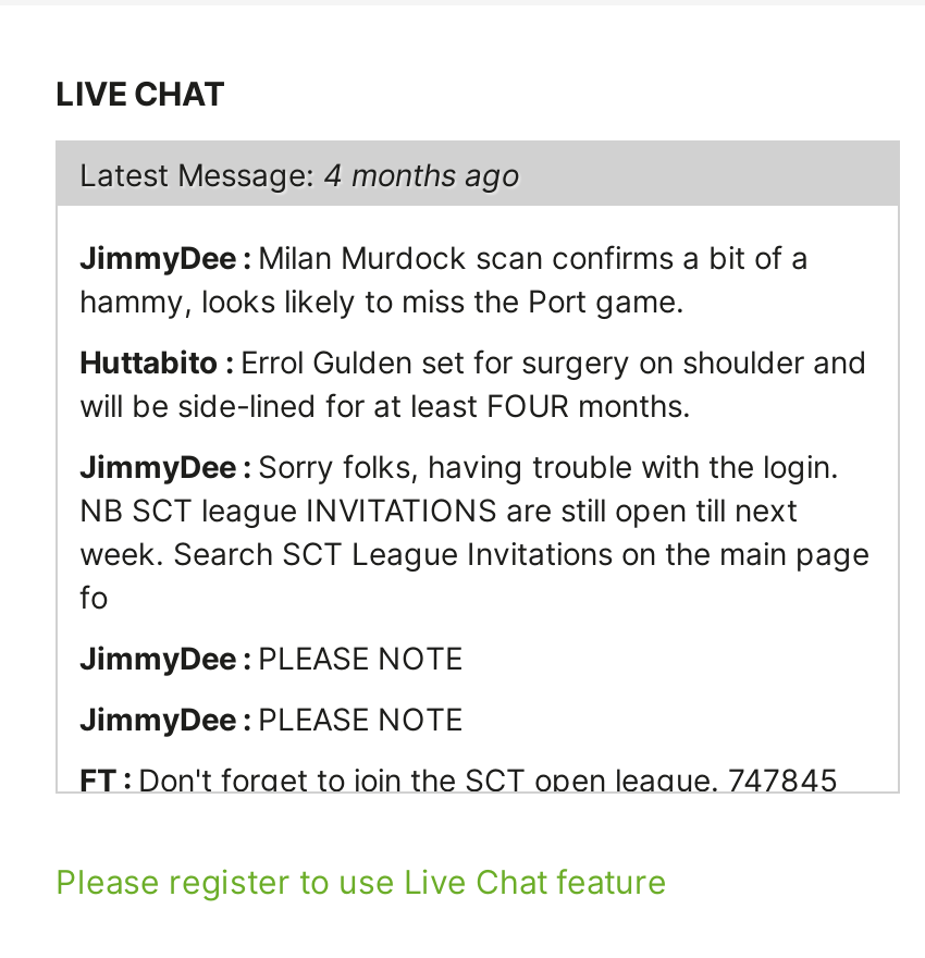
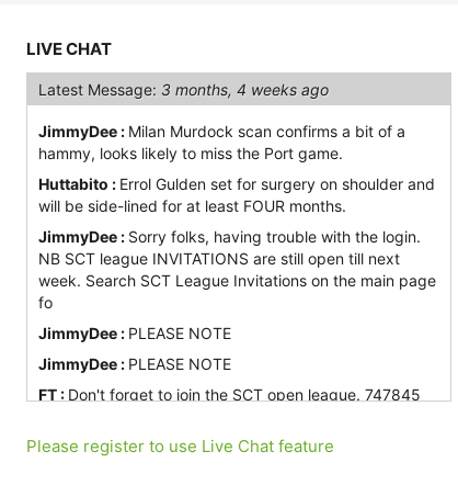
[79,155,519,192] Latest Message: 4 months ago -> [38,80,329,99] Latest Message: 3 months, 4 weeks ago

